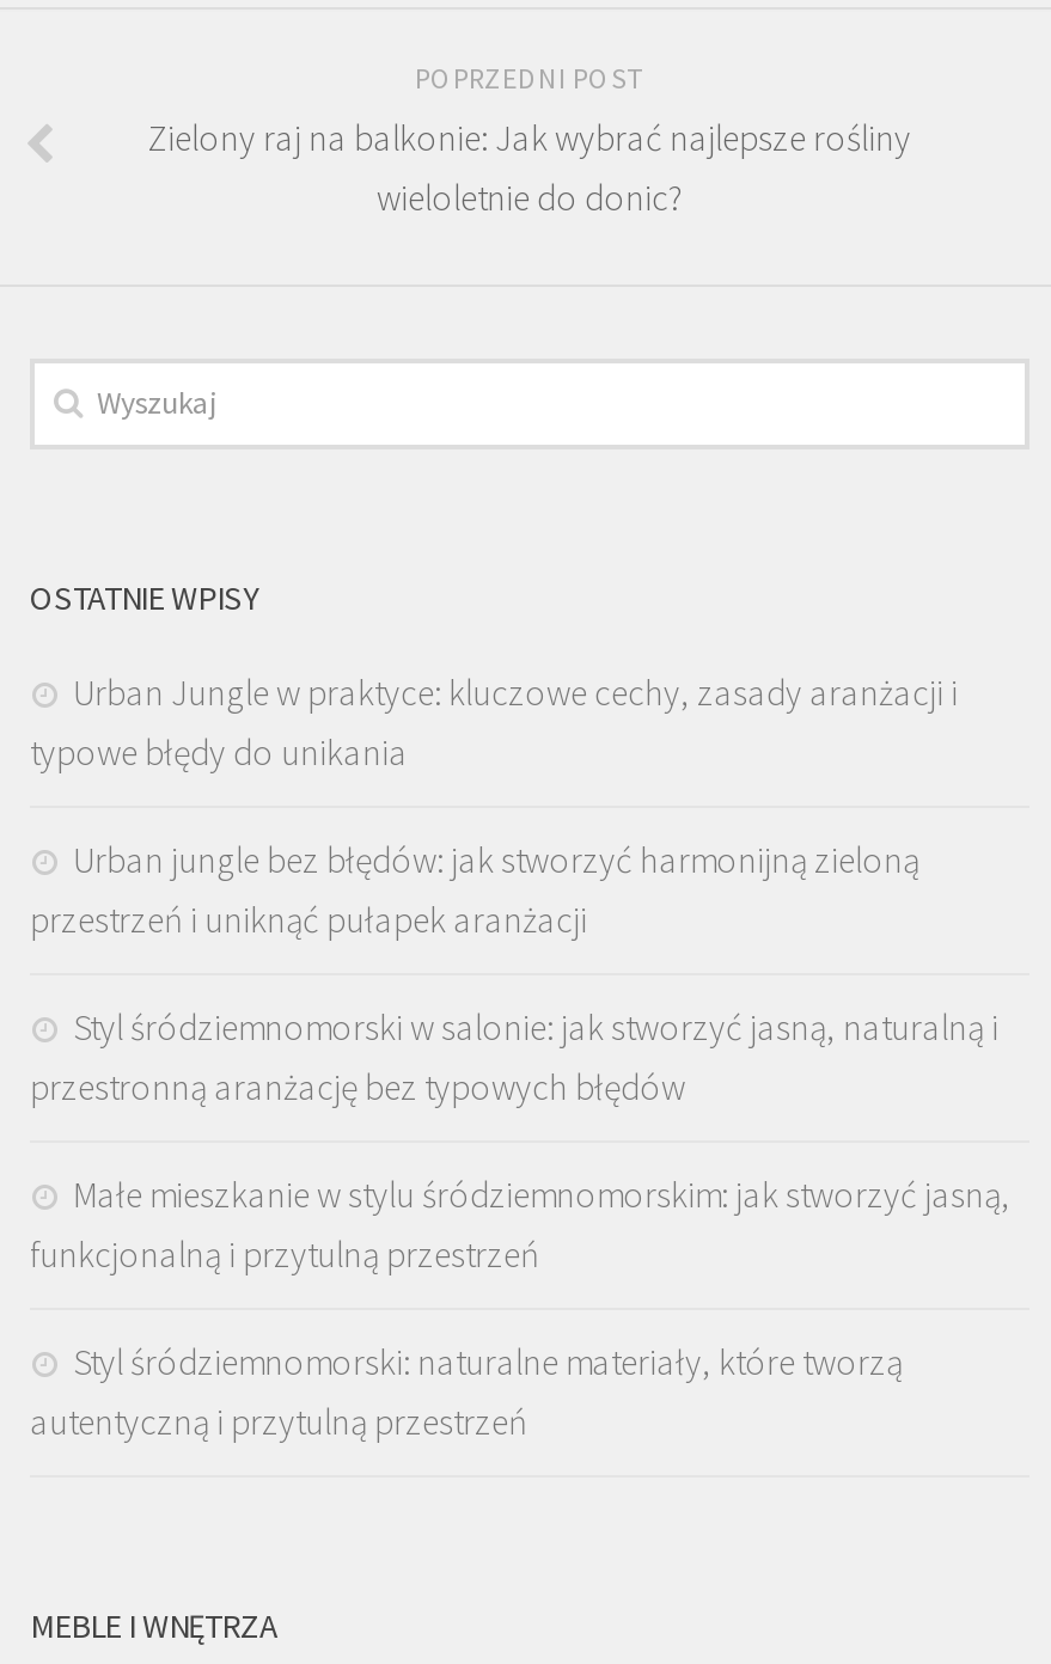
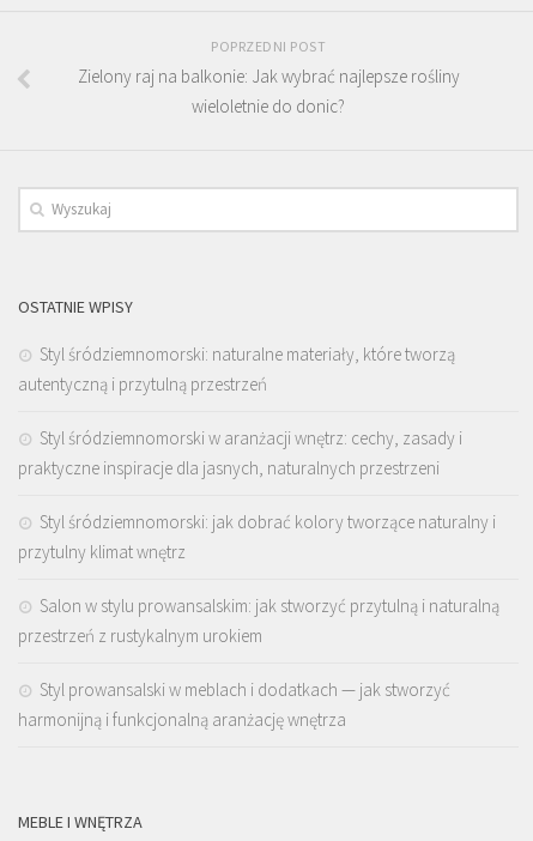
[30,668,1010,1275] Urban Jungle w praktyce: kluczowe cechy, zasady aranżacji i | typowe błędy do unikania | Urban jungle bez błędów: jak stworzyć harmonijną zieloną | przestrzeń i uniknąć pułapek aranżacji | Styl śródziemnomorski w salonie: jak stworzyć jasną, naturalną i | przestronną aranżację bez typowych błędów | Małe mieszkanie w stylu śródziemnomorskim: jak stworzyć jasną, | funkcjonalną i przytulną przestrzeń -> none
moved [30,1338,903,1443] -> [18,342,455,395]: Styl śródziemnomorski: naturalne materiały, które tworzą | autentyczną i przytulną przestrzeń
none -> [18,426,499,730] Styl śródziemnomorski w aranżacji wnętrz: cechy, zasady i | praktyczne inspiracje dla jasnych, naturalnych przestrzeni | Styl śródziemnomorski: jak dobrać kolory tworzące naturalny i | przytulny klimat wnętrz | Salon w stylu prowansalskim: jak stworzyć przytulną i naturalną | przestrzeń z rustykalnym urokiem | Styl prowansalski w meblach i dodatkach — jak stworzyć | harmonijną i funkcjonalną aranżację wnętrza

